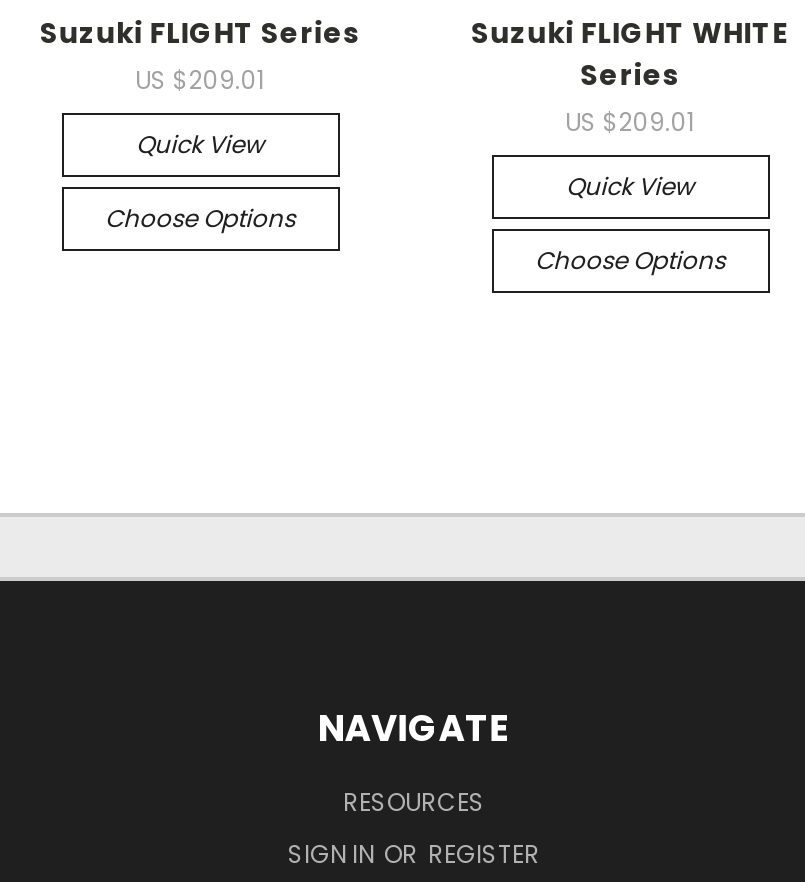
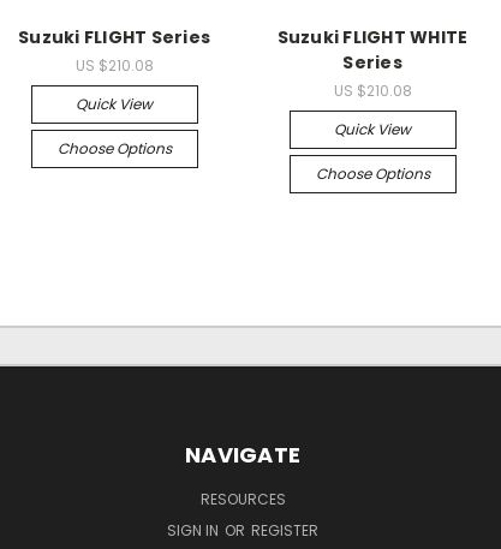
[135,63,265,97] US $209.01 -> [75,56,153,76] US $210.08
[565,105,695,139] US $209.01 -> [333,81,411,101] US $210.08

